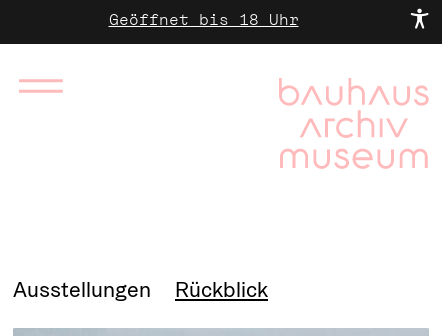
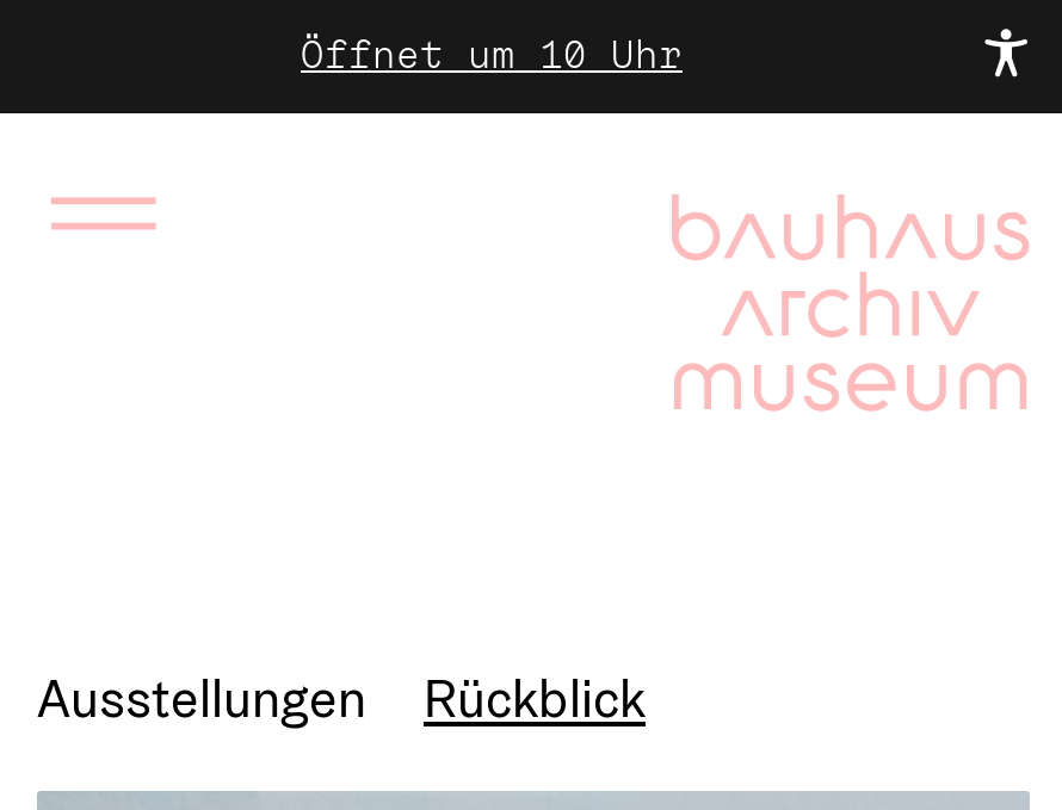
[108,9,298,30] Geöffnet bis 18 Uhr -> [301,30,683,80] Öffnet um 10 Uhr

